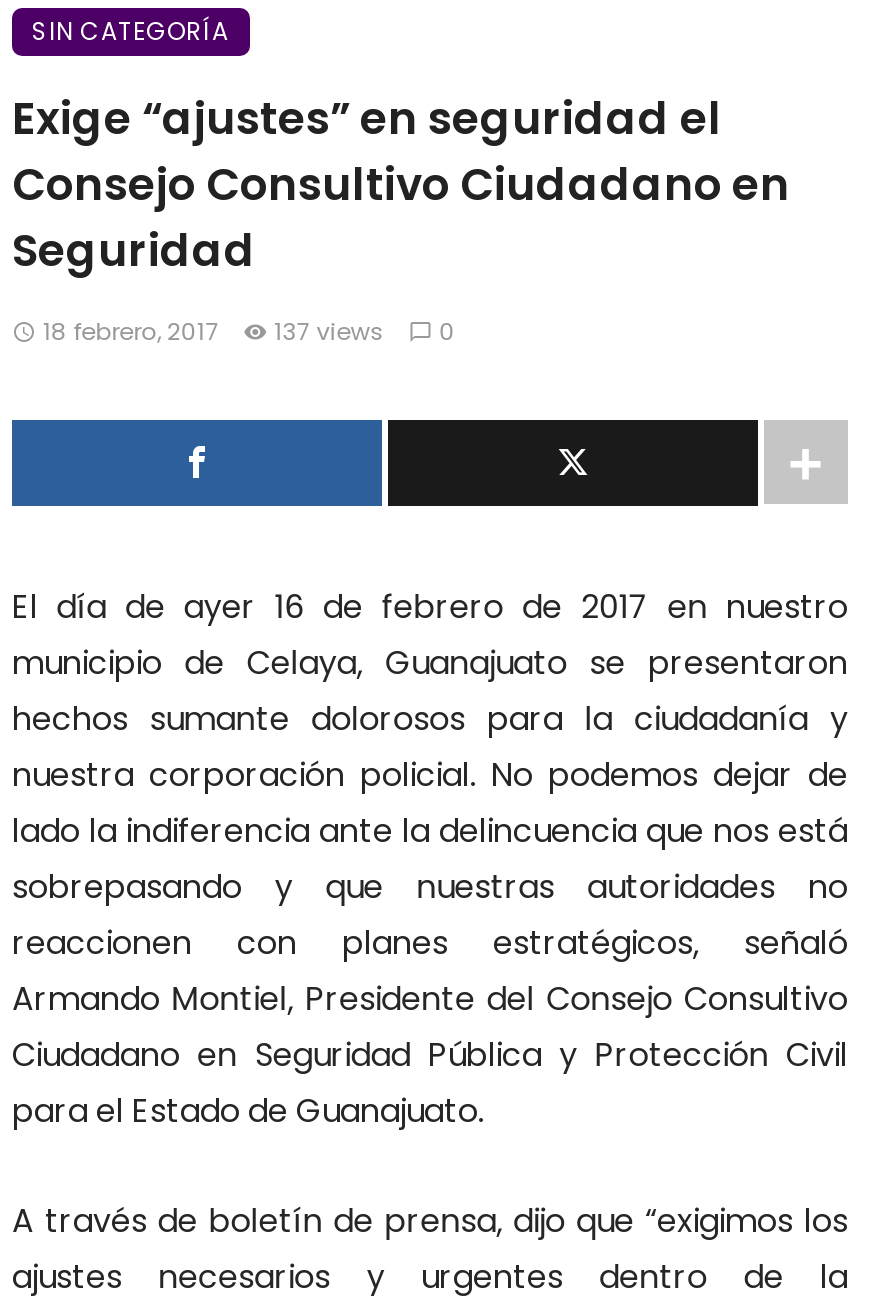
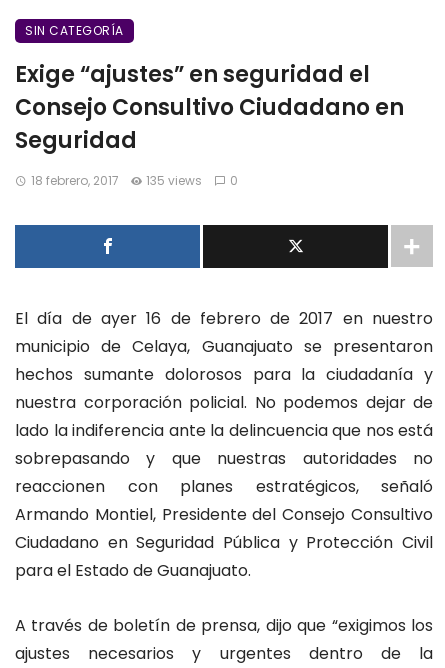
[43,314,456,348] 18 febrero, 2017 137 views 0 -> [31,172,238,189] 18 febrero, 2017 135 views 0

